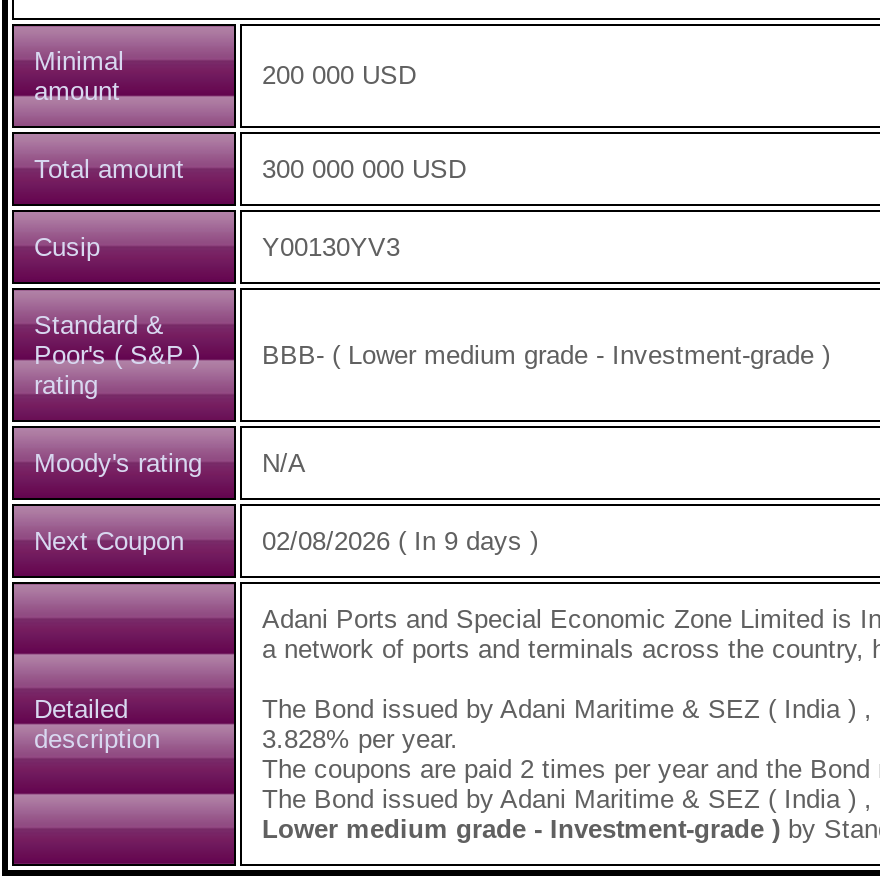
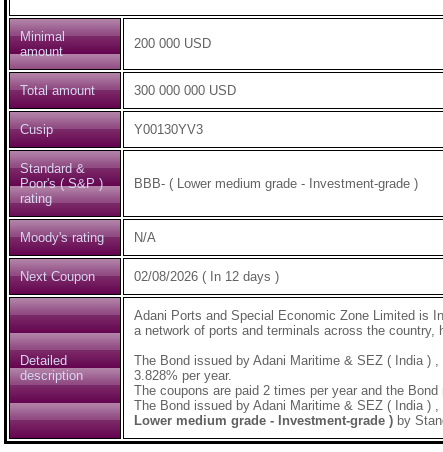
[262,526,538,556] 02/08/2026 ( In 9 days ) -> [134,269,279,284] 02/08/2026 ( In 12 days )

